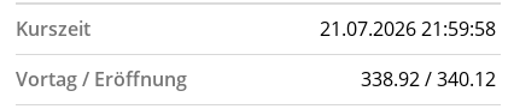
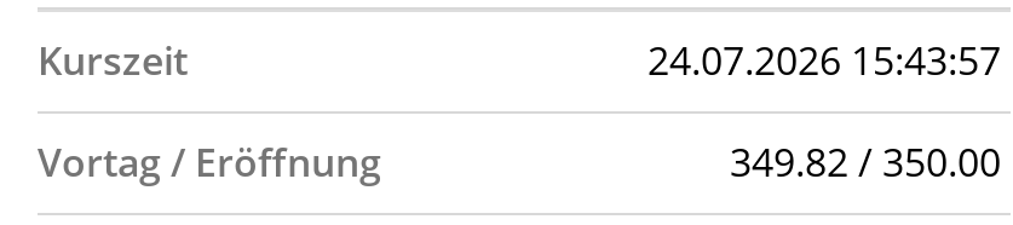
[320,16,496,42] 21.07.2026 21:59:58 -> [647,34,1001,87] 24.07.2026 15:43:57
[361,66,496,92] 338.92 / 340.12 -> [730,135,1001,189] 349.82 / 350.00

